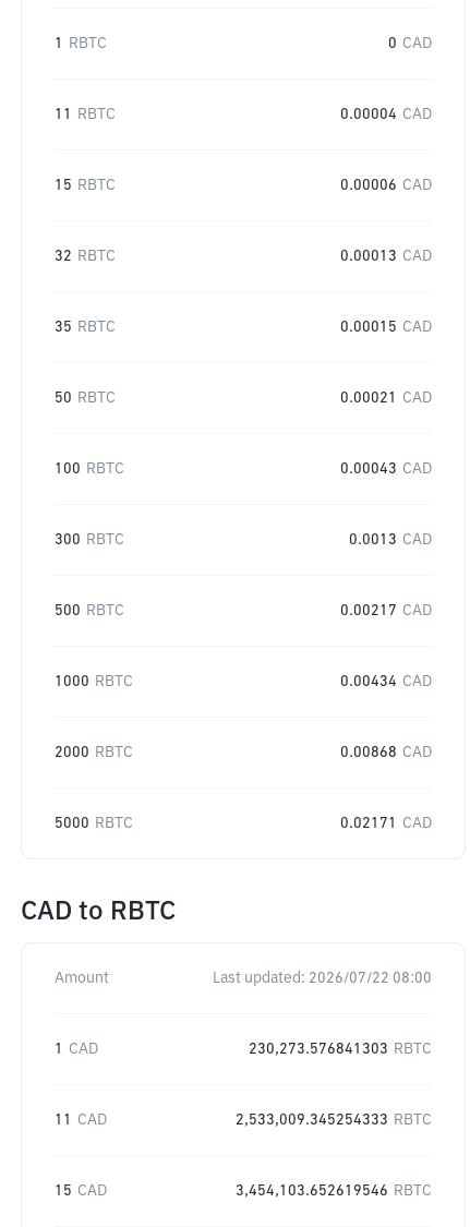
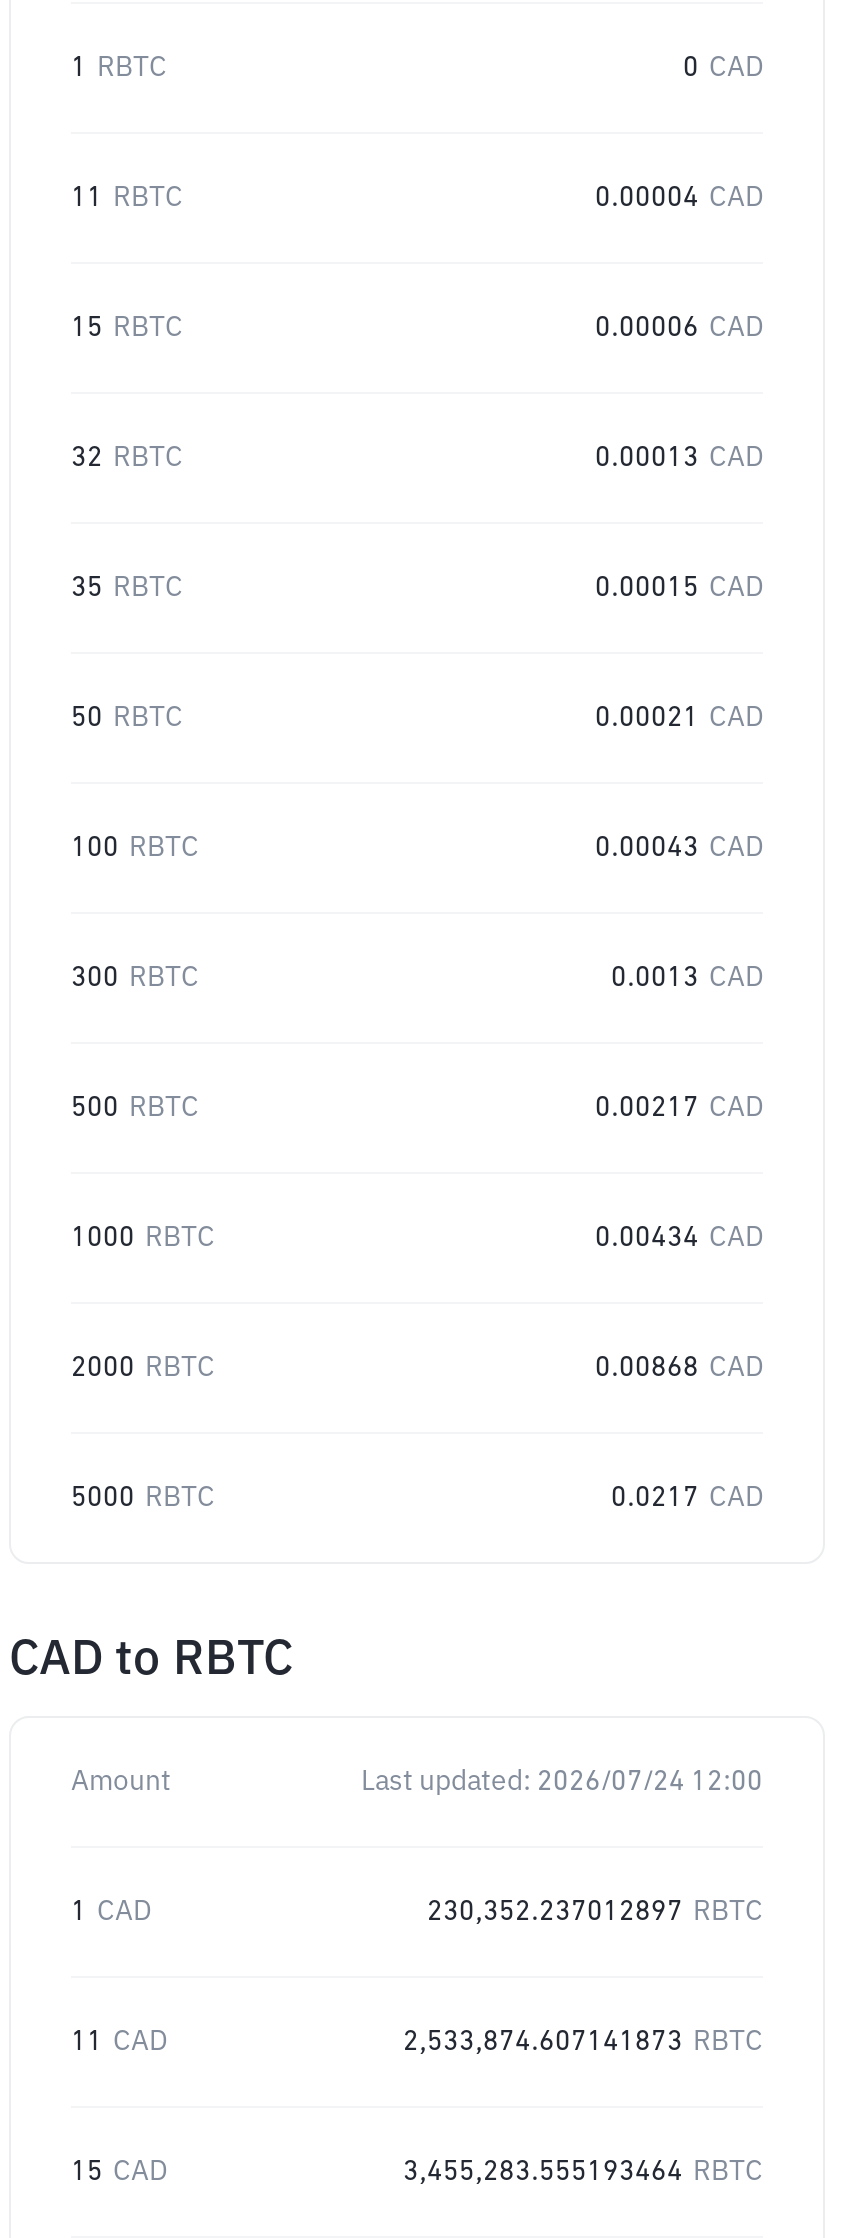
[340,816,432,831] 0.02171 CAD -> [611,1484,763,1512] 0.0217 CAD
[213,971,432,986] Last updated: 2026/07/22 08:00 -> [361,1768,763,1796] Last updated: 2026/07/24 12:00
[249,1042,432,1057] 230,273.576841303 RBTC -> [427,1898,763,1926] 230,352.237012897 RBTC
[236,1112,432,1128] 2,533,009.345254333 RBTC -> [403,2028,763,2056] 2,533,874.607141873 RBTC
[236,1183,432,1199] 3,454,103.652619546 RBTC -> [403,2158,763,2186] 3,455,283.555193464 RBTC

